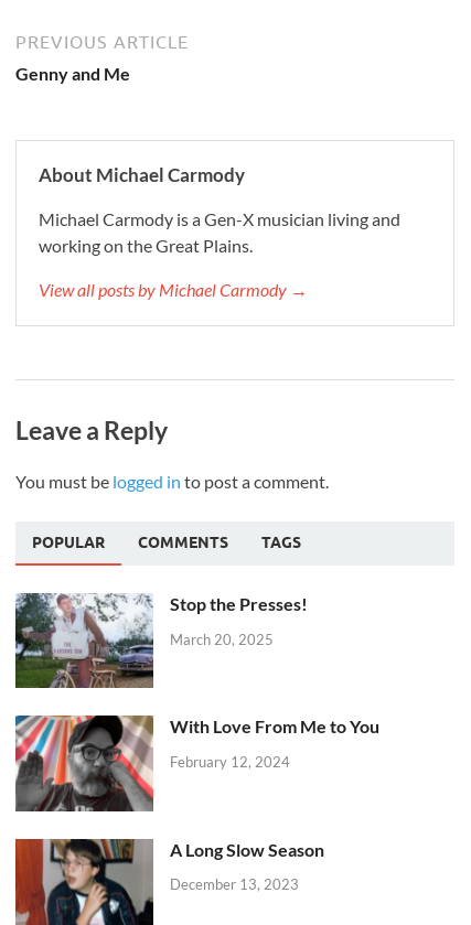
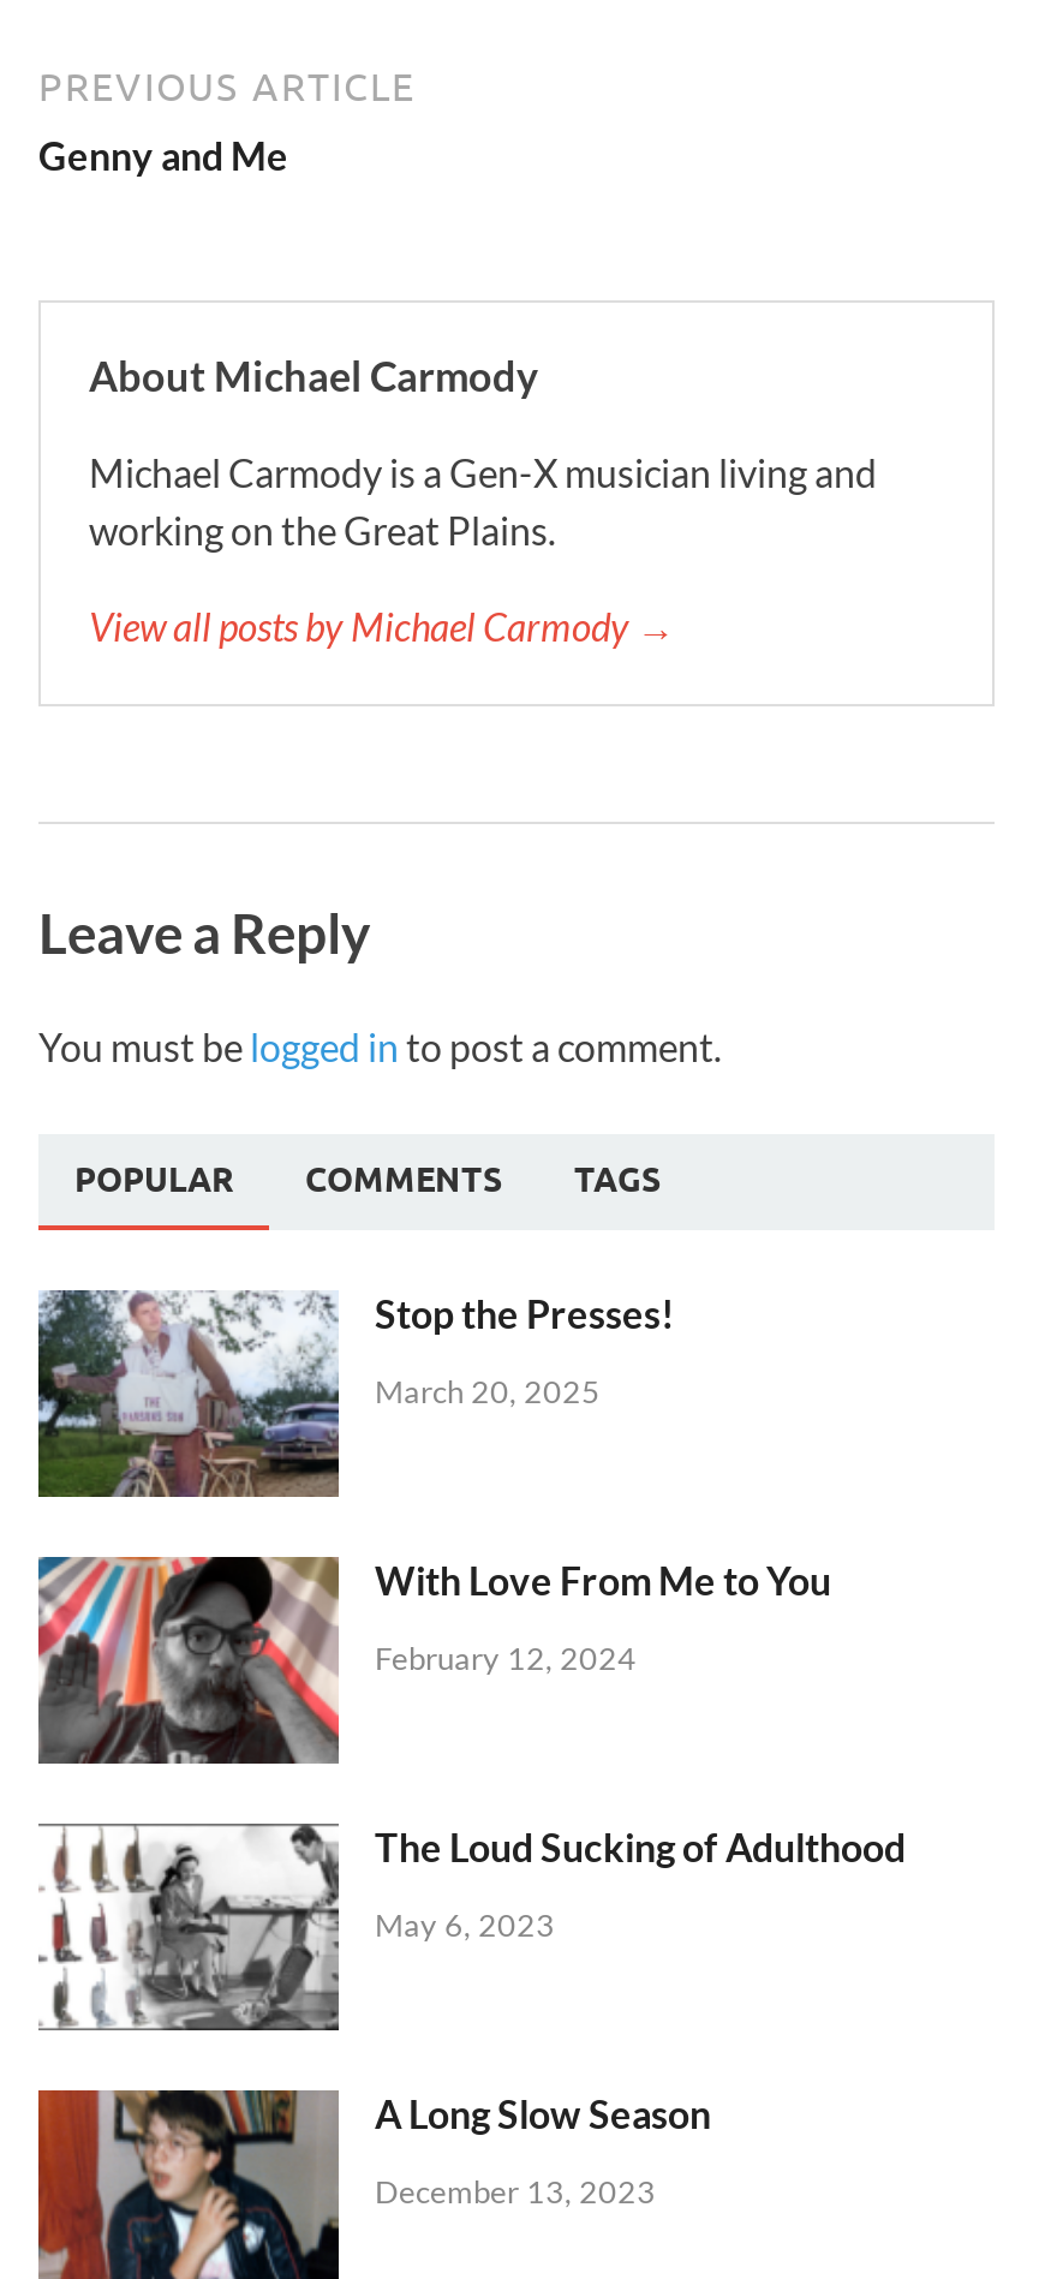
none -> [38,1824,906,2032] [image] | The Loud Sucking of Adulthood | May 6, 2023

